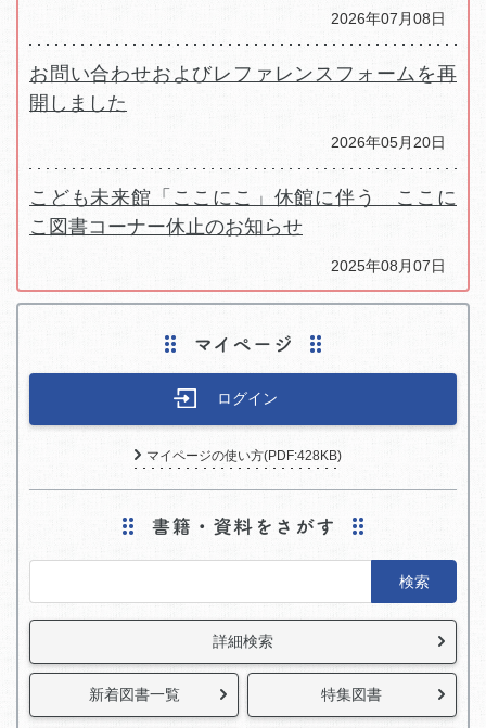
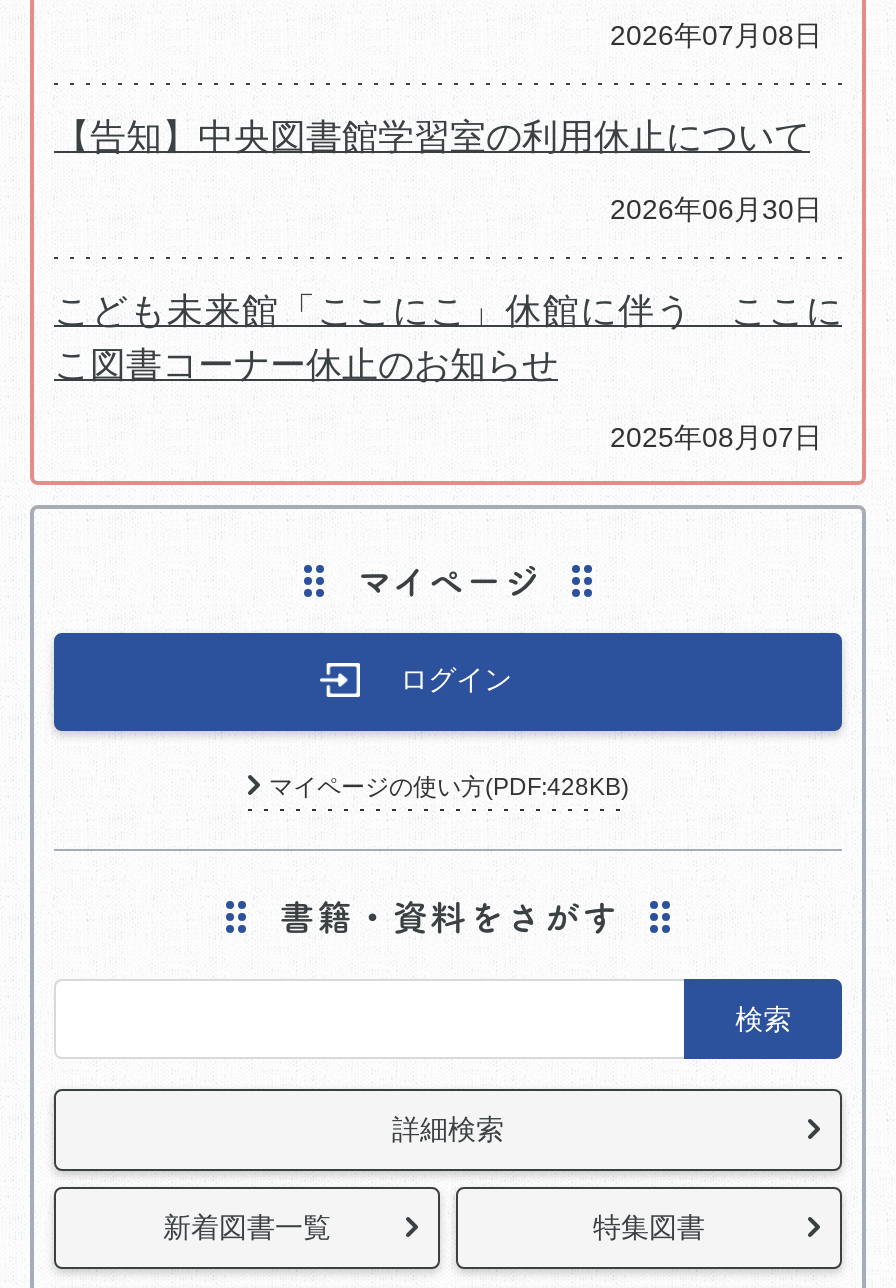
[29,63,457,114] お問い合わせおよびレファレンスフォームを再 | 開しました -> [54,116,810,156] 【告知】中央図書館学習室の利用休止について
[331,134,446,151] 2026年05月20日 -> [610,192,822,224] 2026年06月30日

